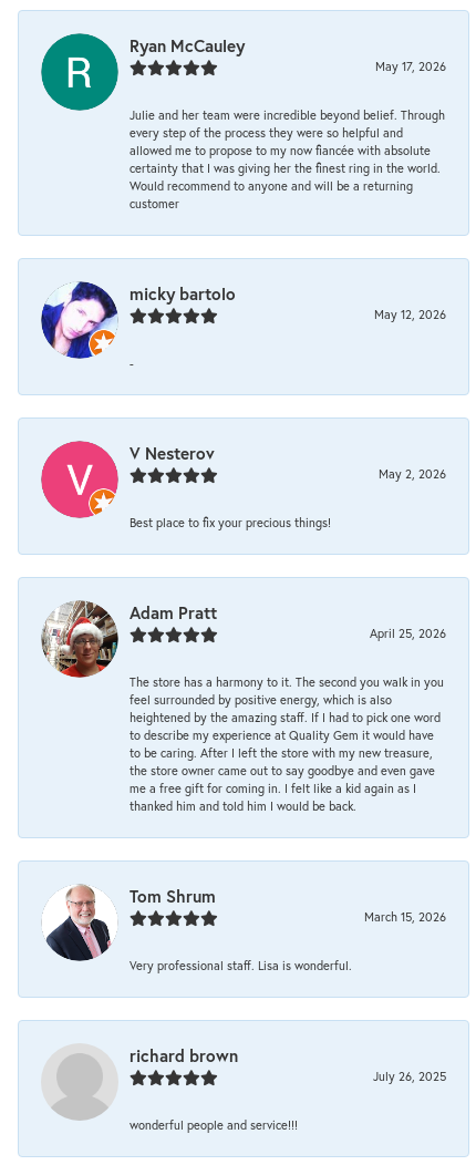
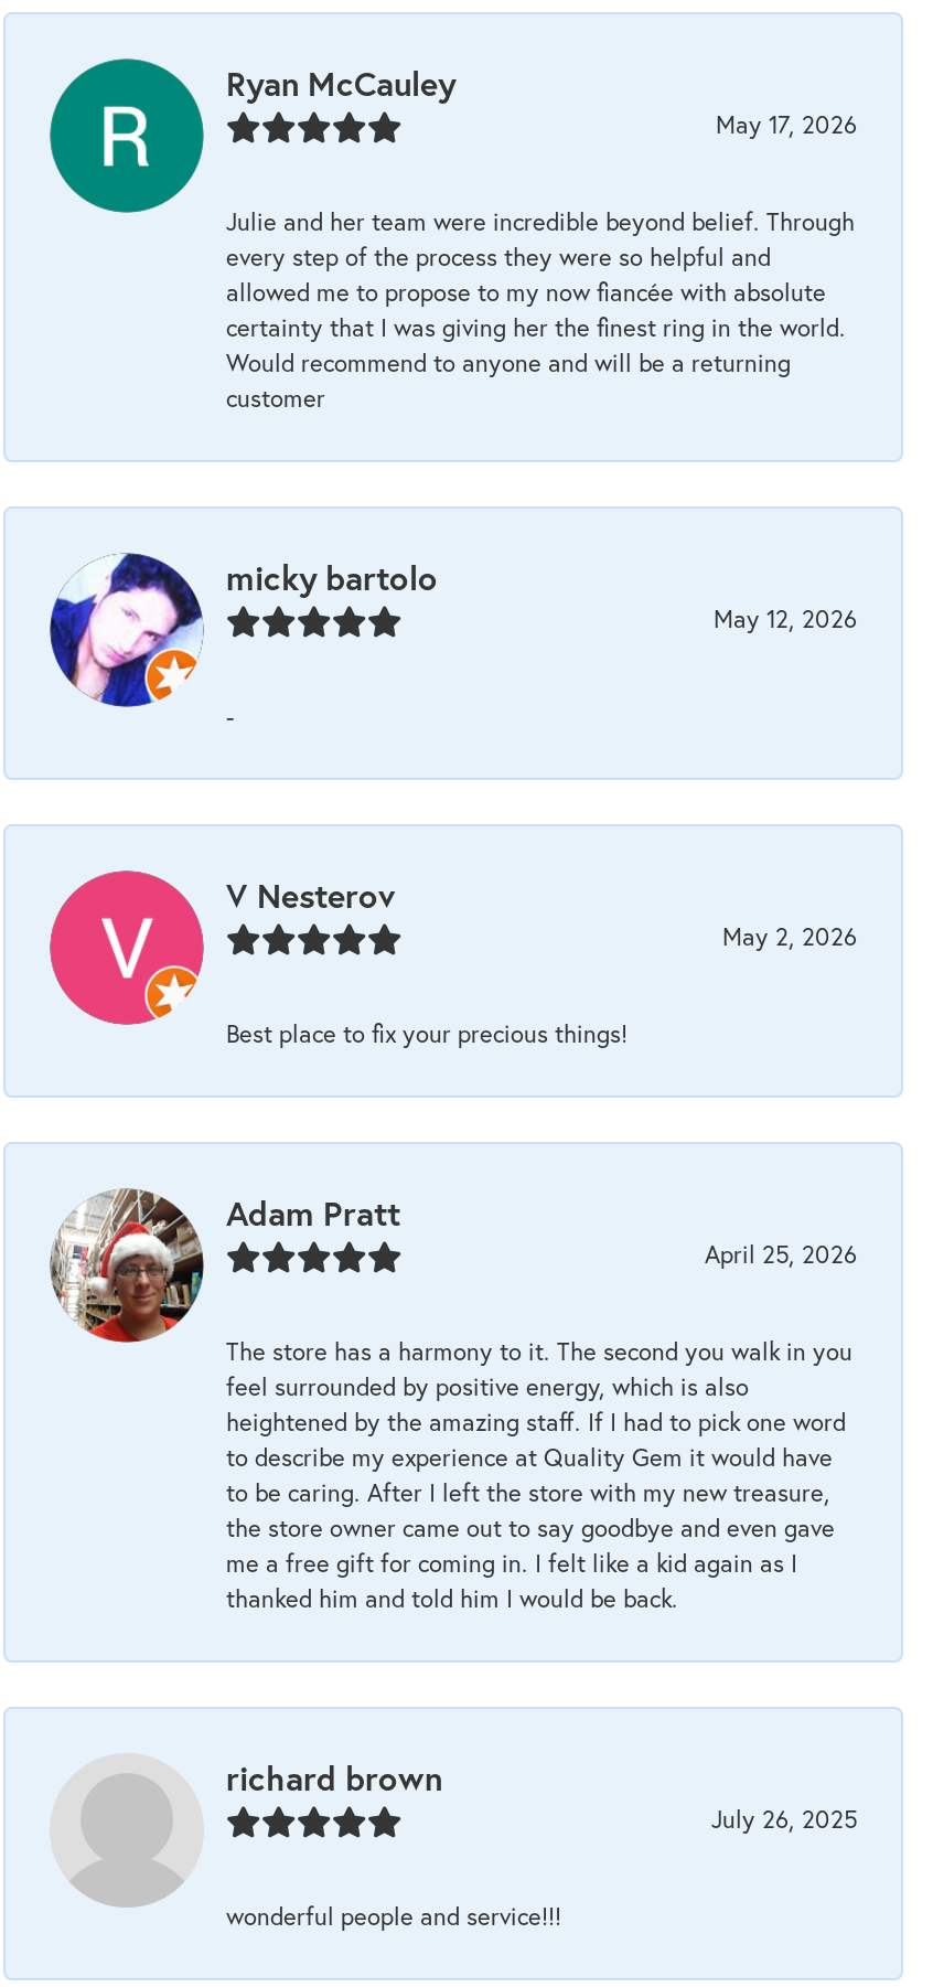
[45,884,446,973] [image] | Tom Shrum | March 15, 2026 | Very professional staff. Lisa is wonderful. -> none

